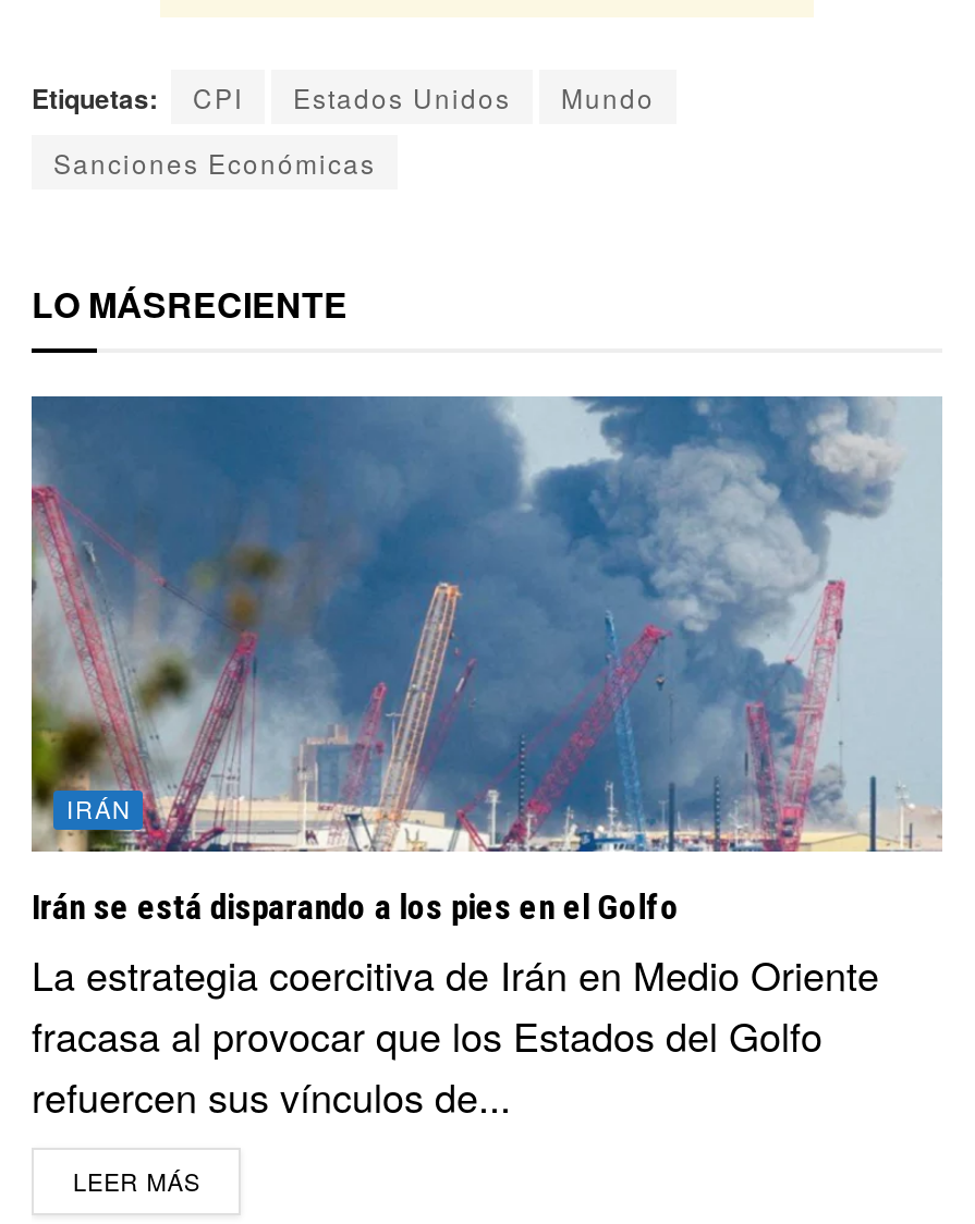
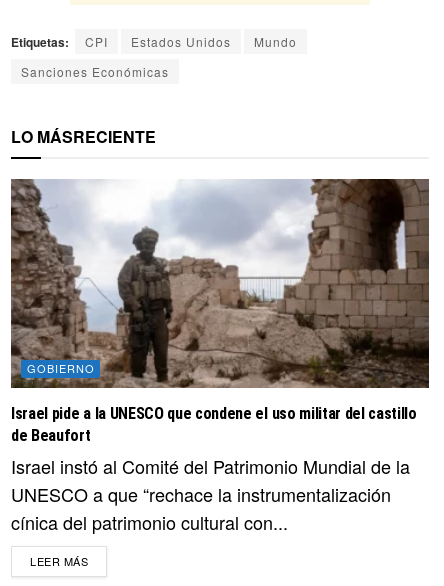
[29,394,942,825] [image] | IRÁN -> [10,178,430,389] [image] | GOBIERNO
[32,886,879,1123] Irán se está disparando a los pies en el Golfo | La estrategia coercitiva de Irán en Medio Oriente | fracasa al provocar que los Estados del Golfo | refuercen sus vínculos de... -> [11,404,417,535] Israel pide a la UNESCO que condene el uso militar del castillo | de Beaufort | Israel instó al Comité del Patrimonio Mundial de la | UNESCO a que “rechace la instrumentalización | cínica del patrimonio cultural con...

